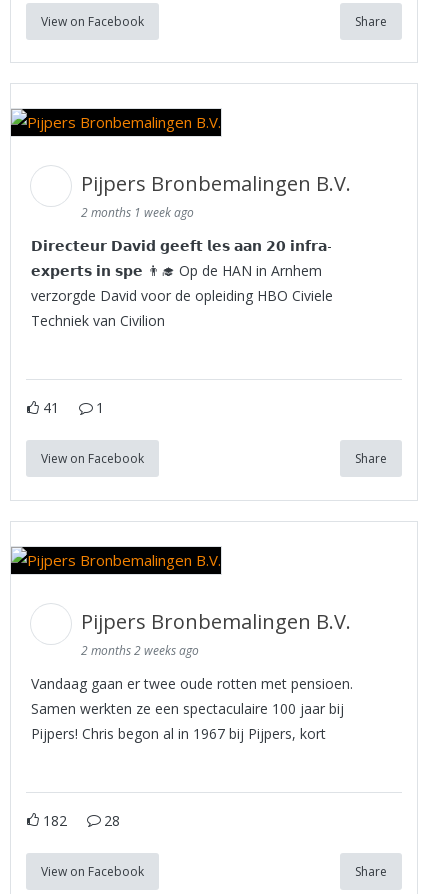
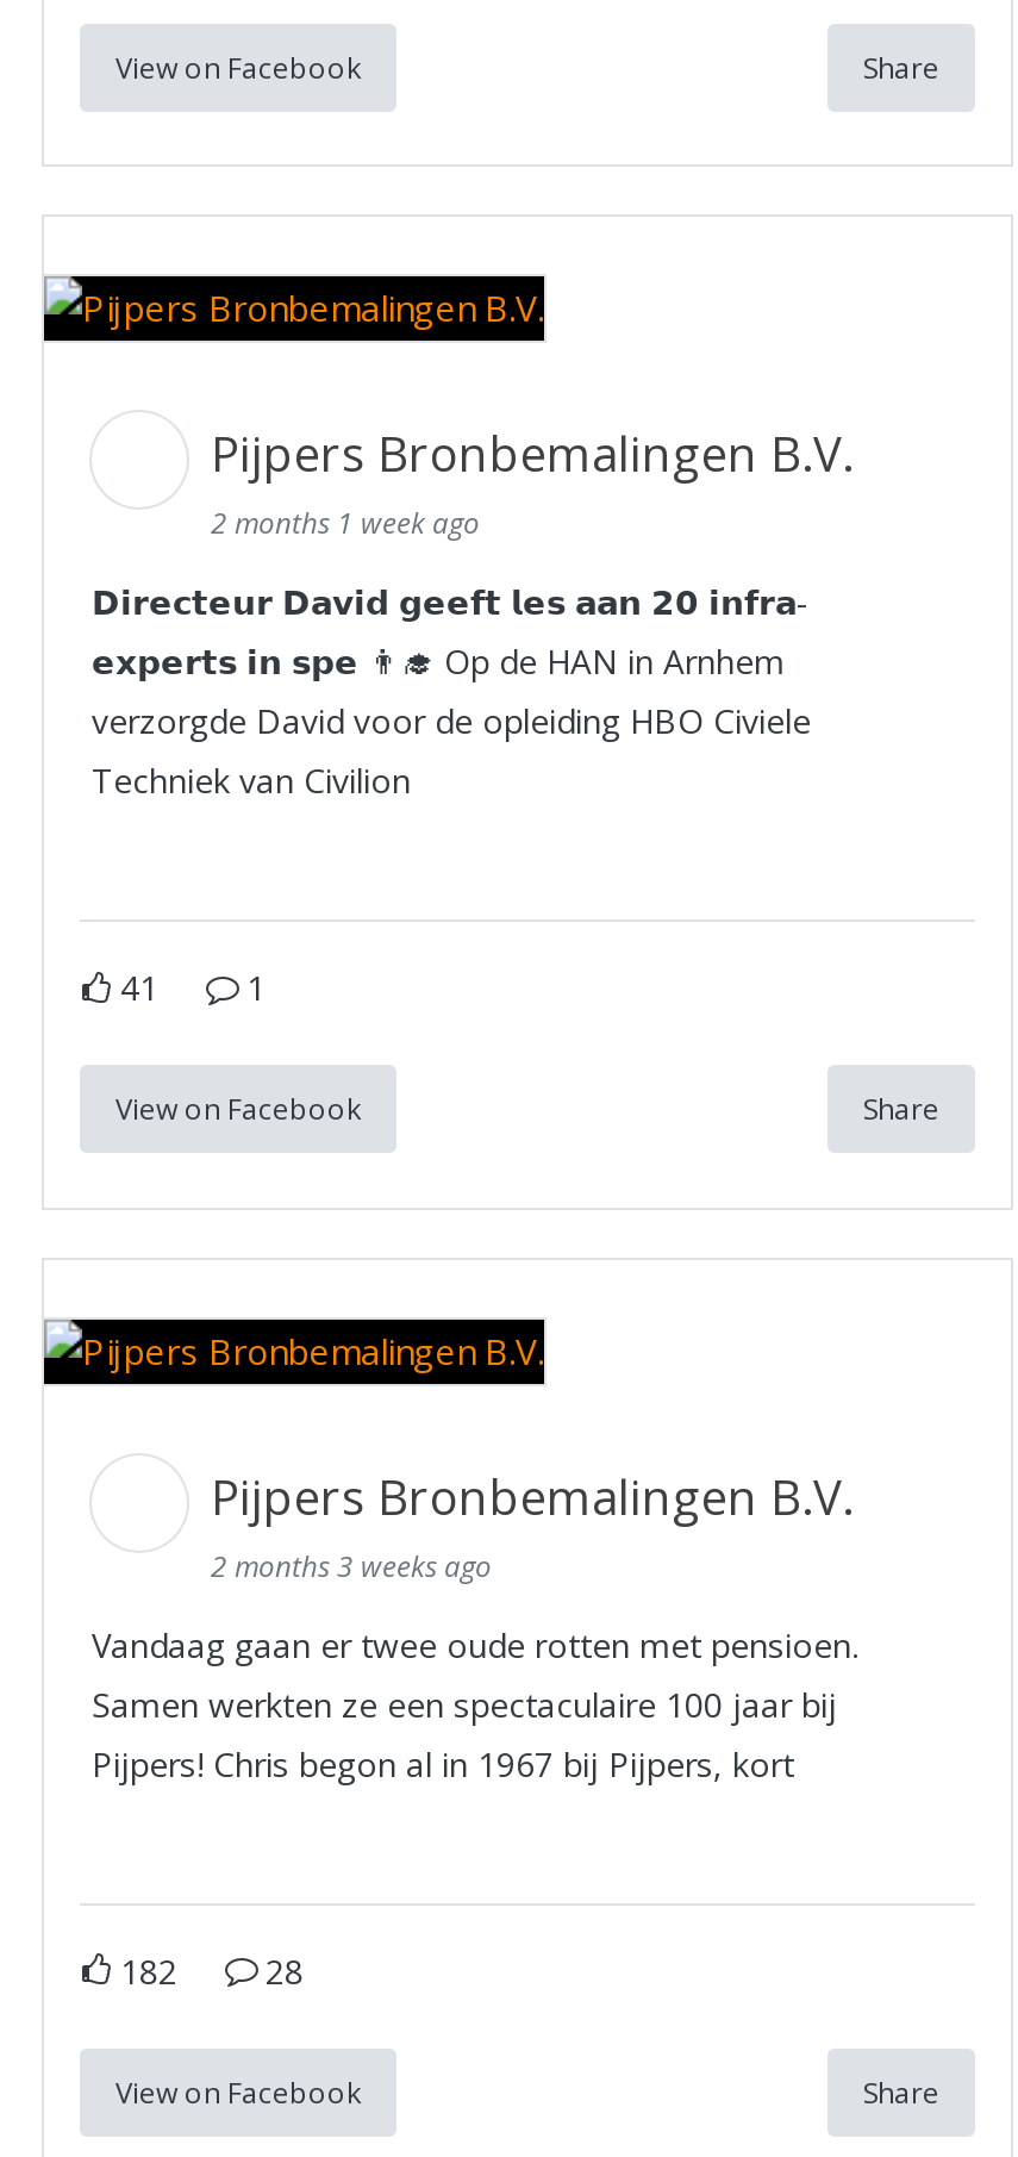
[81,641,199,658] 2 months 2 weeks ago -> [211,1545,492,1585] 2 months 3 weeks ago

